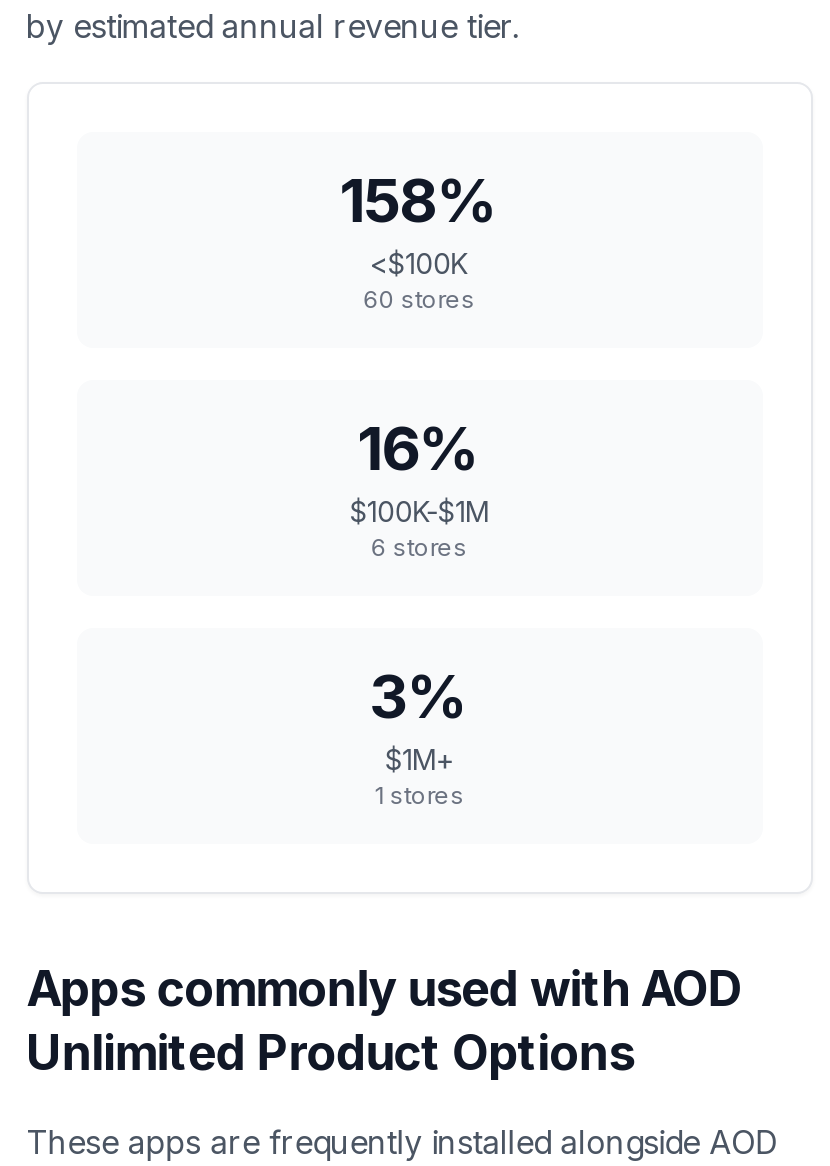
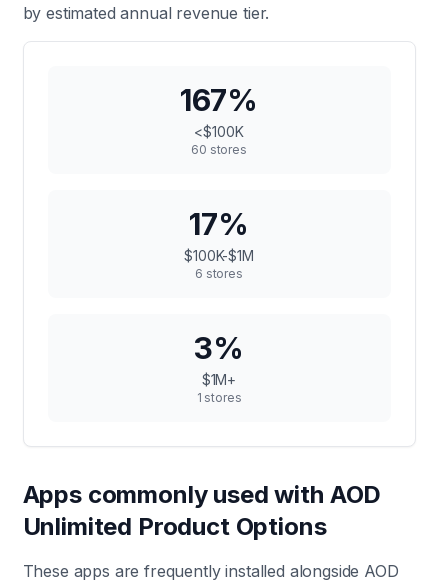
[340,164,498,236] 158% -> [180,82,258,118] 167%
[357,412,481,484] 16% -> [189,206,249,242] 17%

